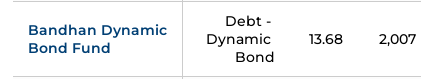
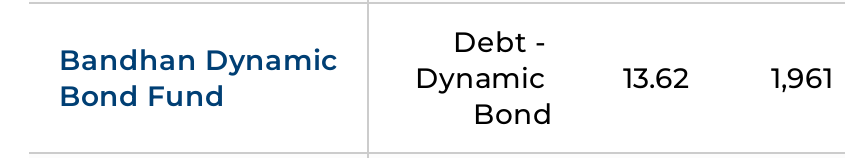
[309,30,343,48] 13.68 -> [623,61,689,97] 13.62
[379,30,416,48] 2,007 -> [771,61,833,97] 1,961

